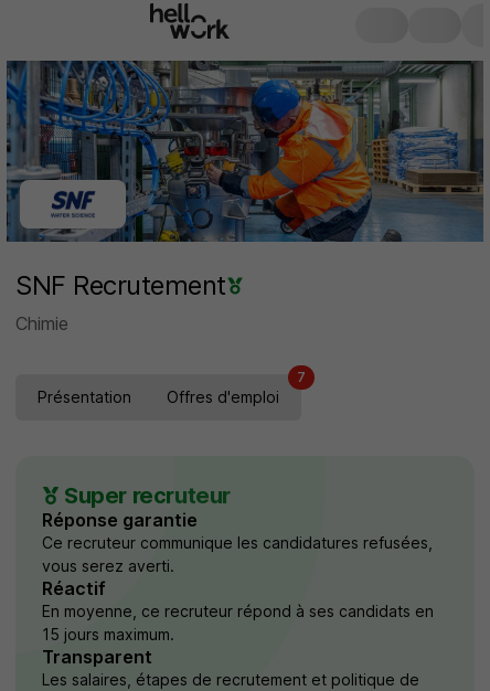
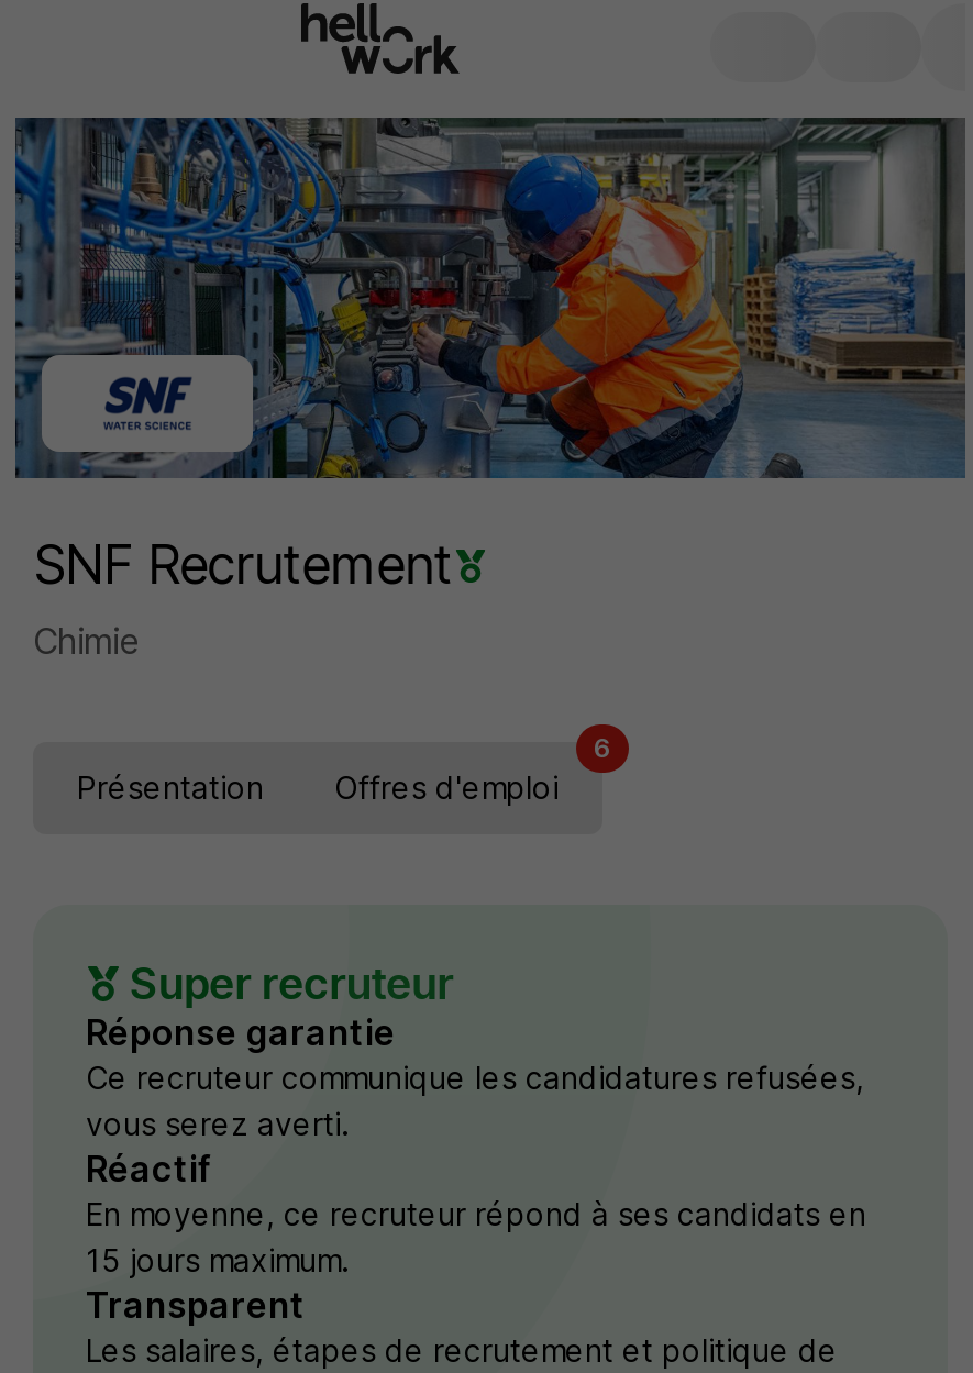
[297,369,306,385] 7 -> [594,731,611,764] 6

